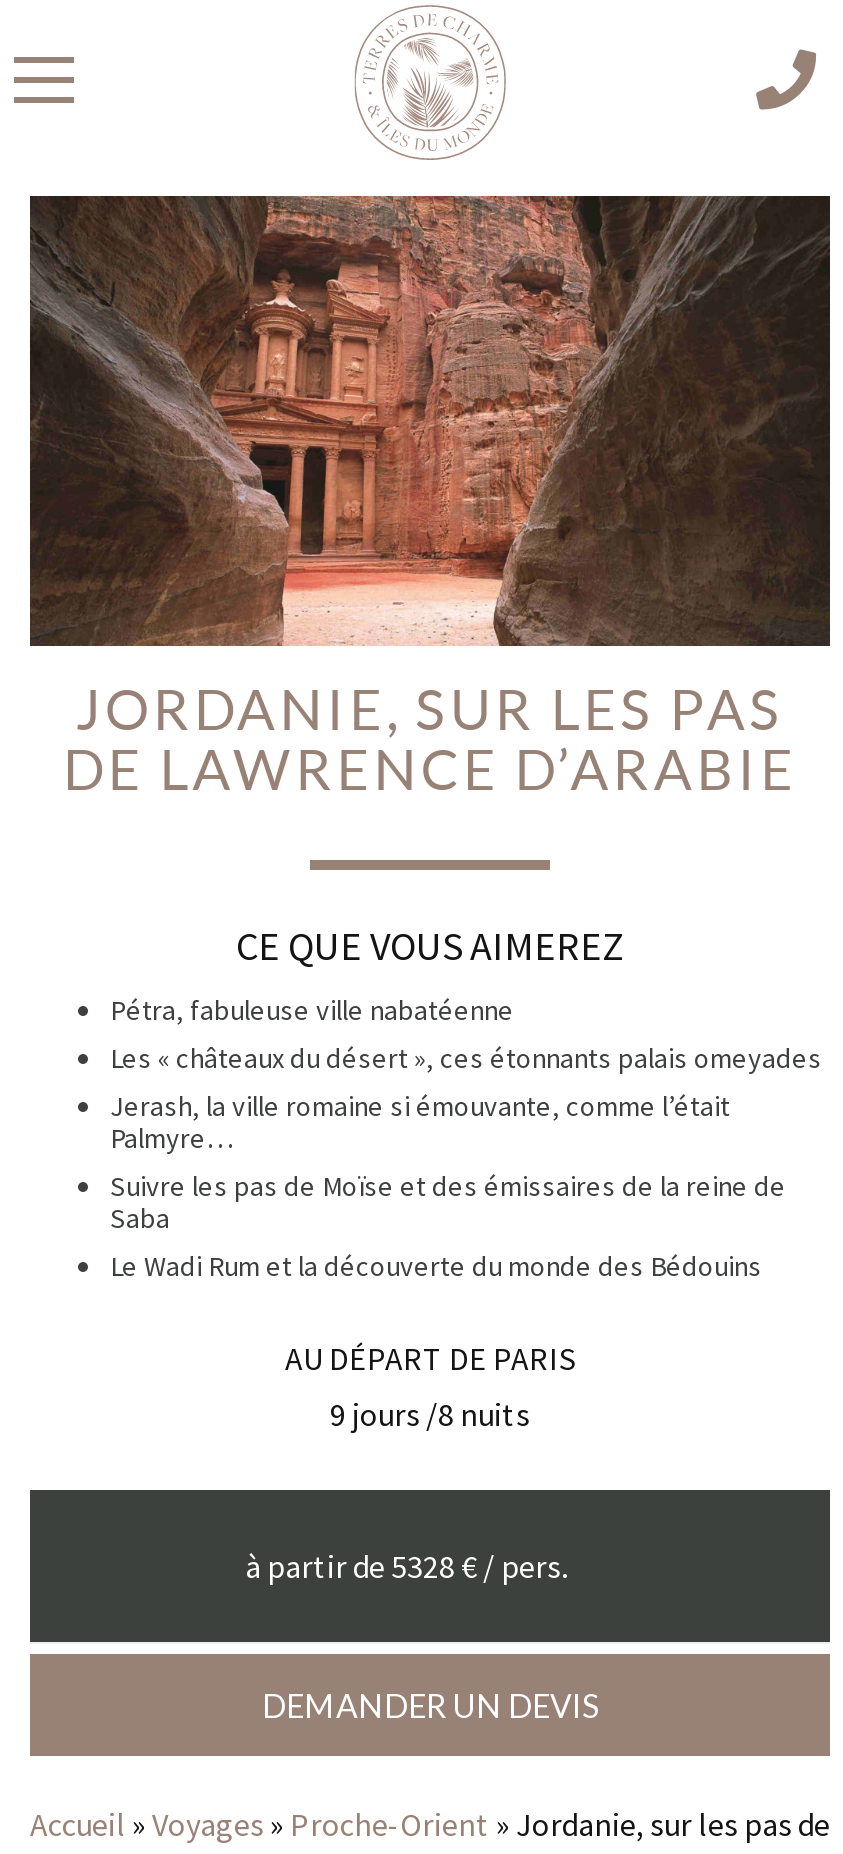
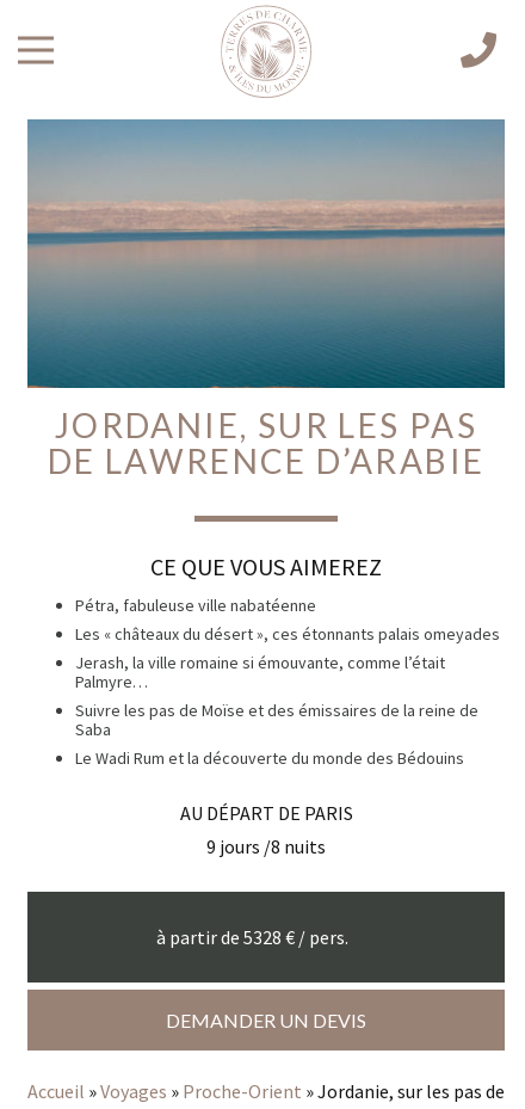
[28,194,832,648] [image] -> [26,118,506,389] [image]

